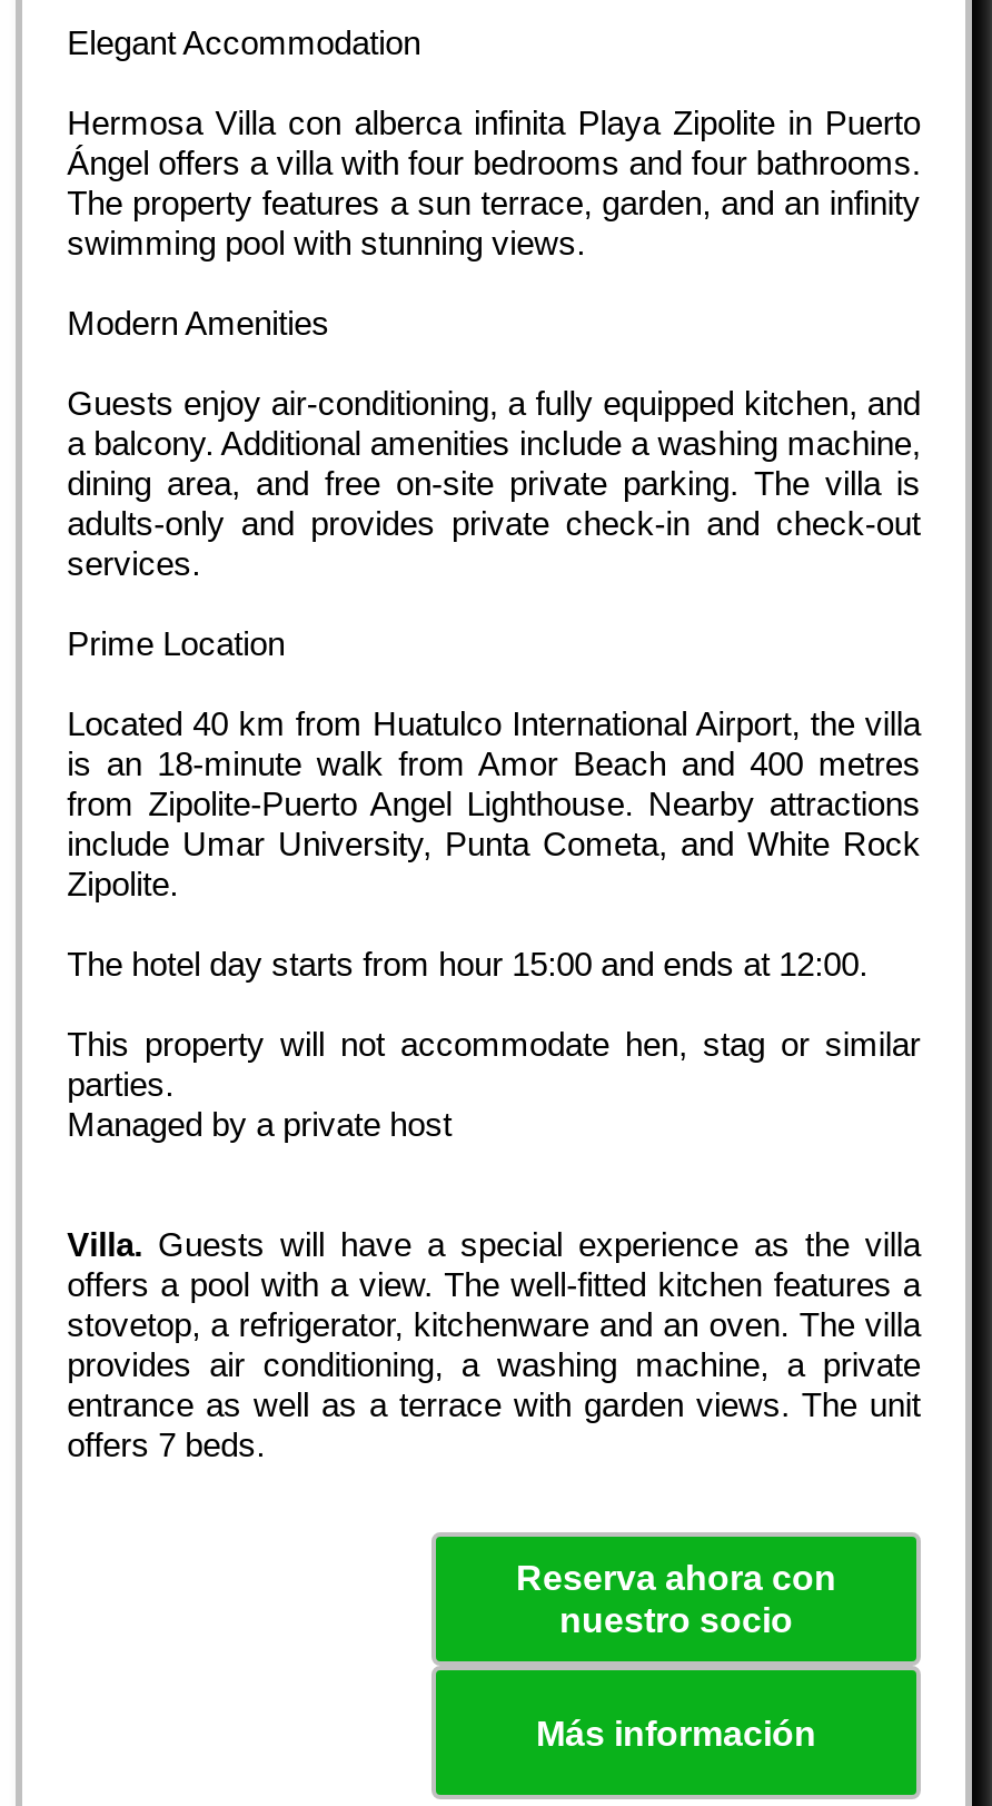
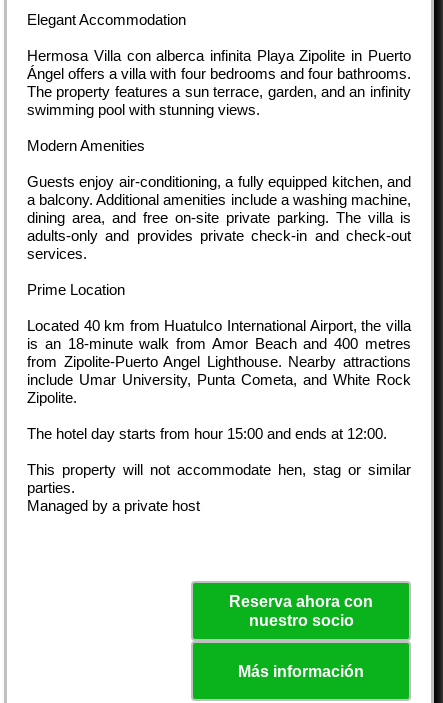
[67,1225,921,1463] Villa. Guests will have a special experience as the villa | offers a pool with a view. The well-fitted kitchen features a | stovetop, a refrigerator, kitchenware and an oven. The villa | provides air conditioning, a washing machine, a private | entrance as well as a terrace with garden views. The unit | offers 7 beds. -> none

